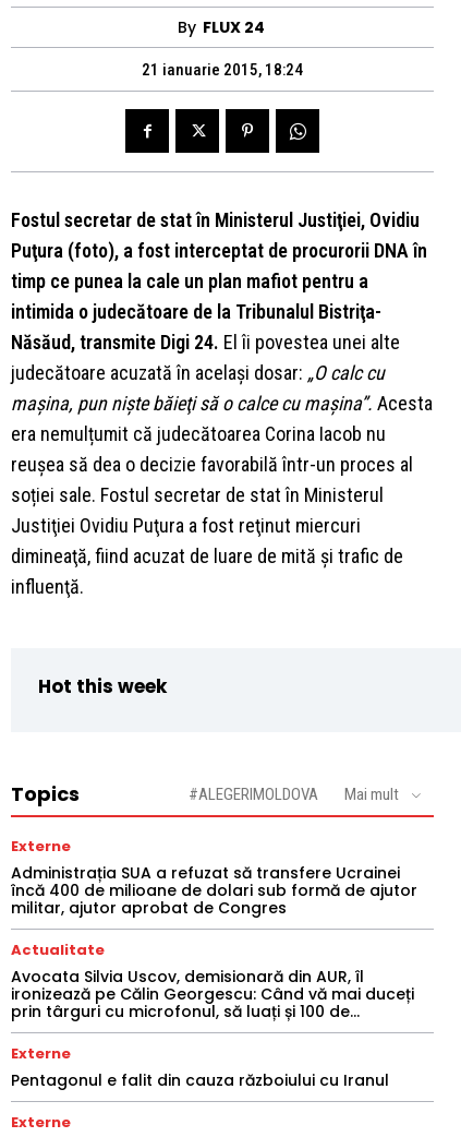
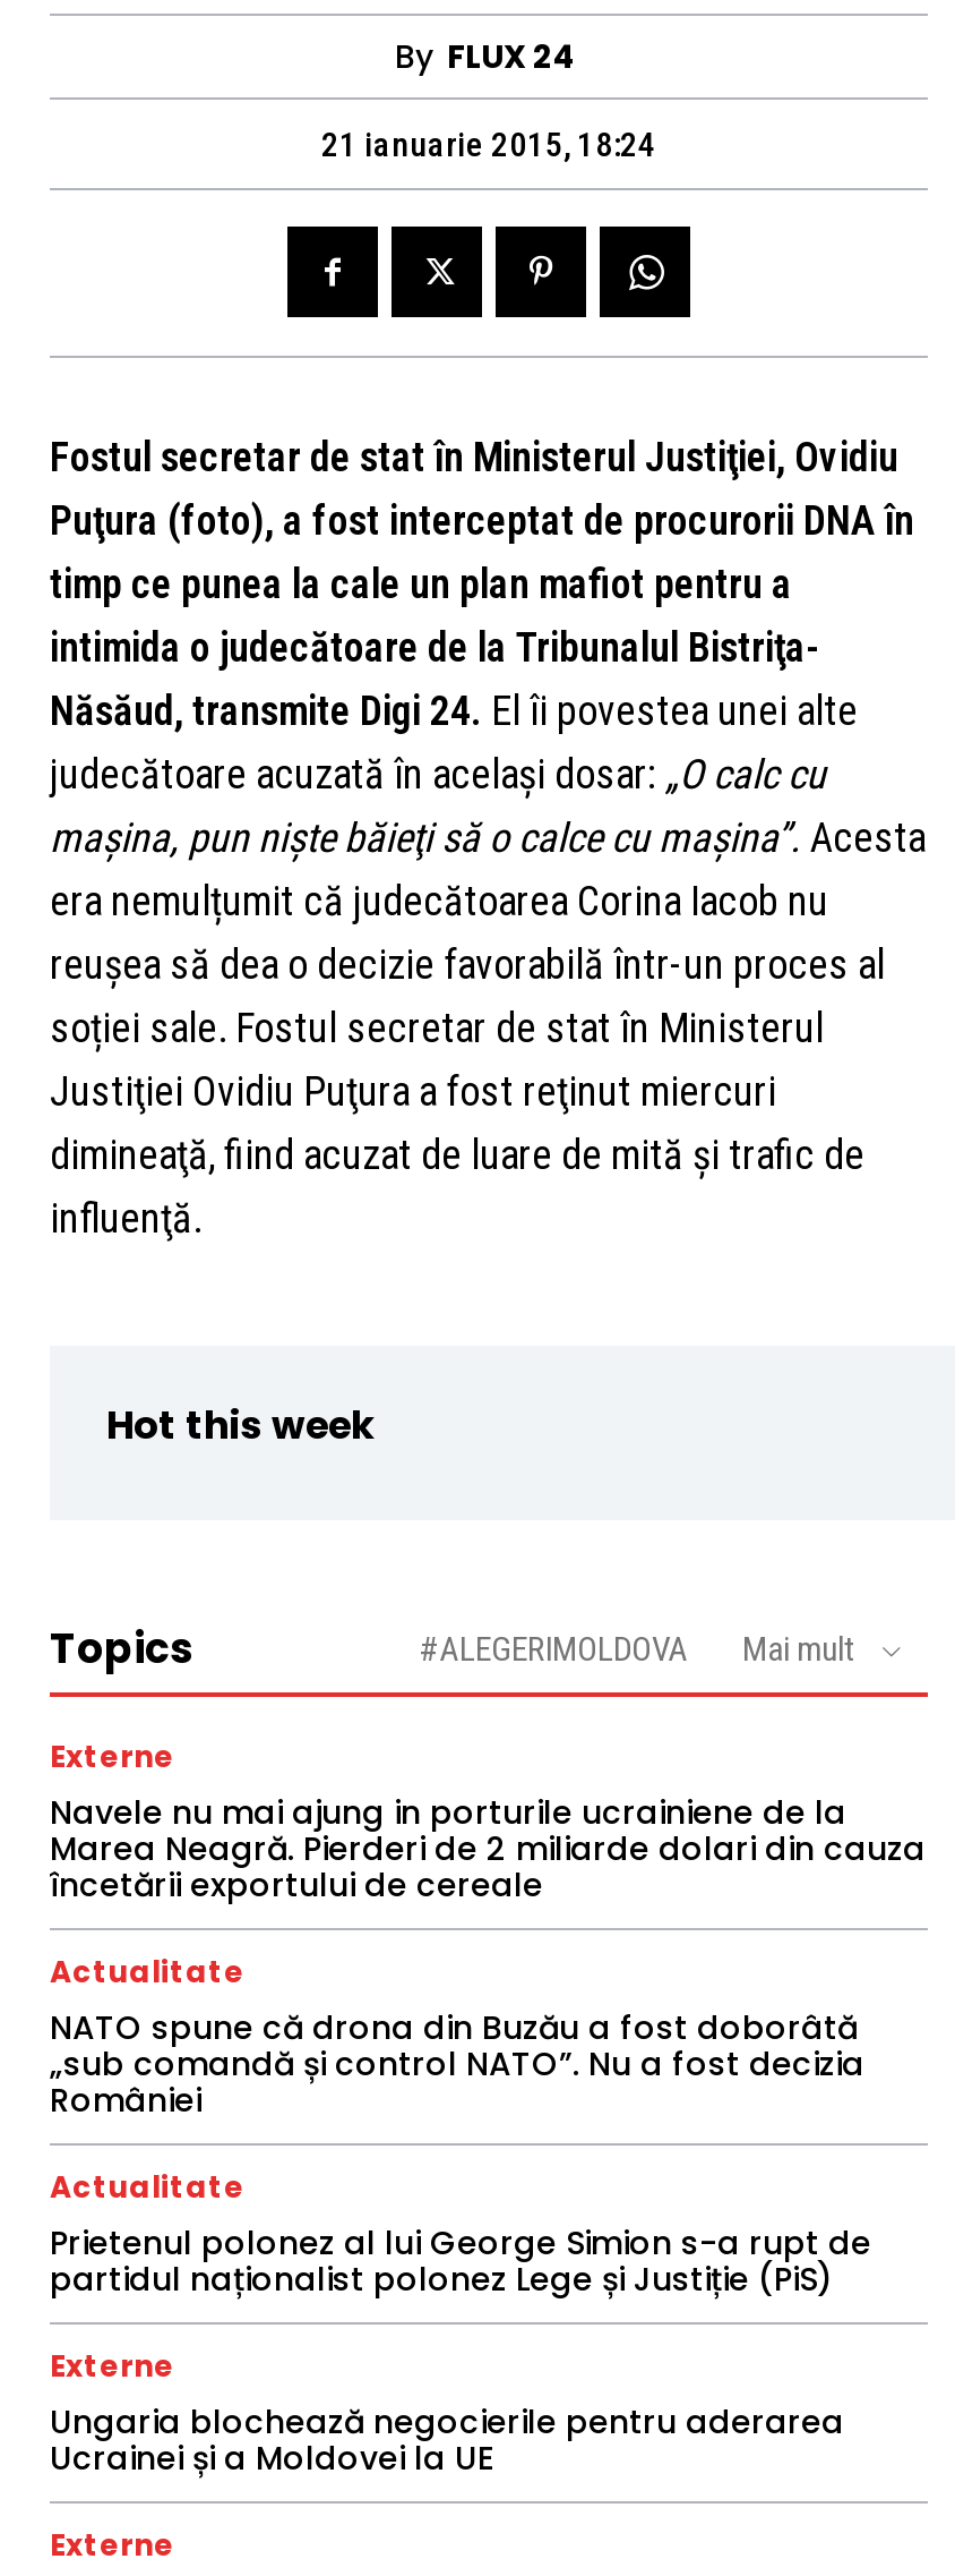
[11,862,417,919] Administrația SUA a refuzat să transfere Ucrainei | încă 400 de milioane de dolari sub formă de ajutor | militar, ajutor aprobat de Congres -> [50,1790,926,1908] Navele nu mai ajung in porturile ucrainiene de la | Marea Neagră. Pierderi de 2 miliarde dolari din cauza | încetării exportului de cereale
[11,966,414,1023] Avocata Silvia Uscov, demisionară din AUR, îl | ironizează pe Călin Georgescu: Când vă mai duceți | prin târguri cu microfonul, să luați și 100 de... -> [50,2005,871,2302] NATO spune că drona din Buzău a fost doborâtă | „sub comandă și control NATO”. Nu a fost decizia | României | Actualitate | Prietenul polonez al lui George Simion s-a rupt de | partidul naționalist polonez Lege și Justiție (PiS)
[11,1069,389,1091] Pentagonul e falit din cauza războiului cu Iranul -> [50,2400,844,2481] Ungaria blochează negocierile pentru aderarea | Ucrainei și a Moldovei la UE

